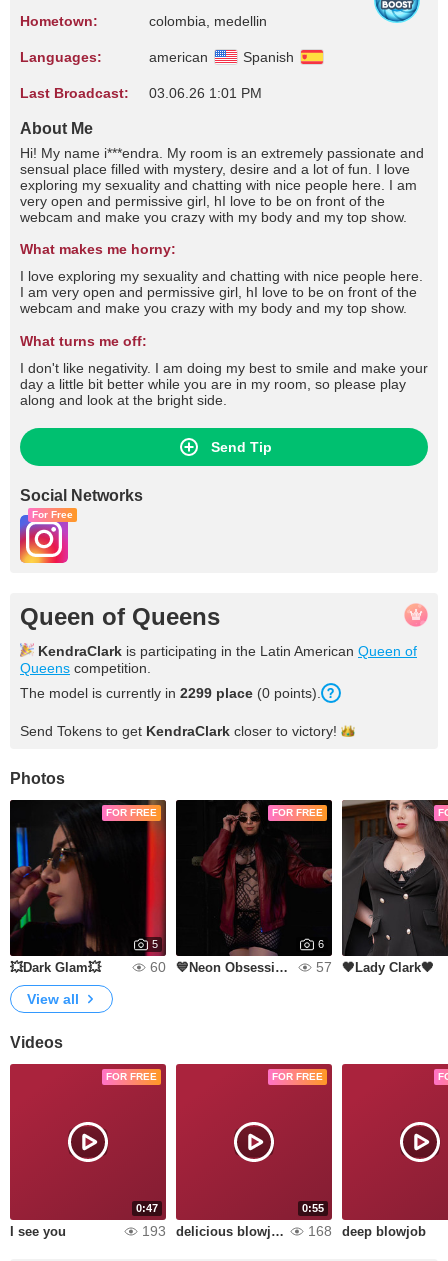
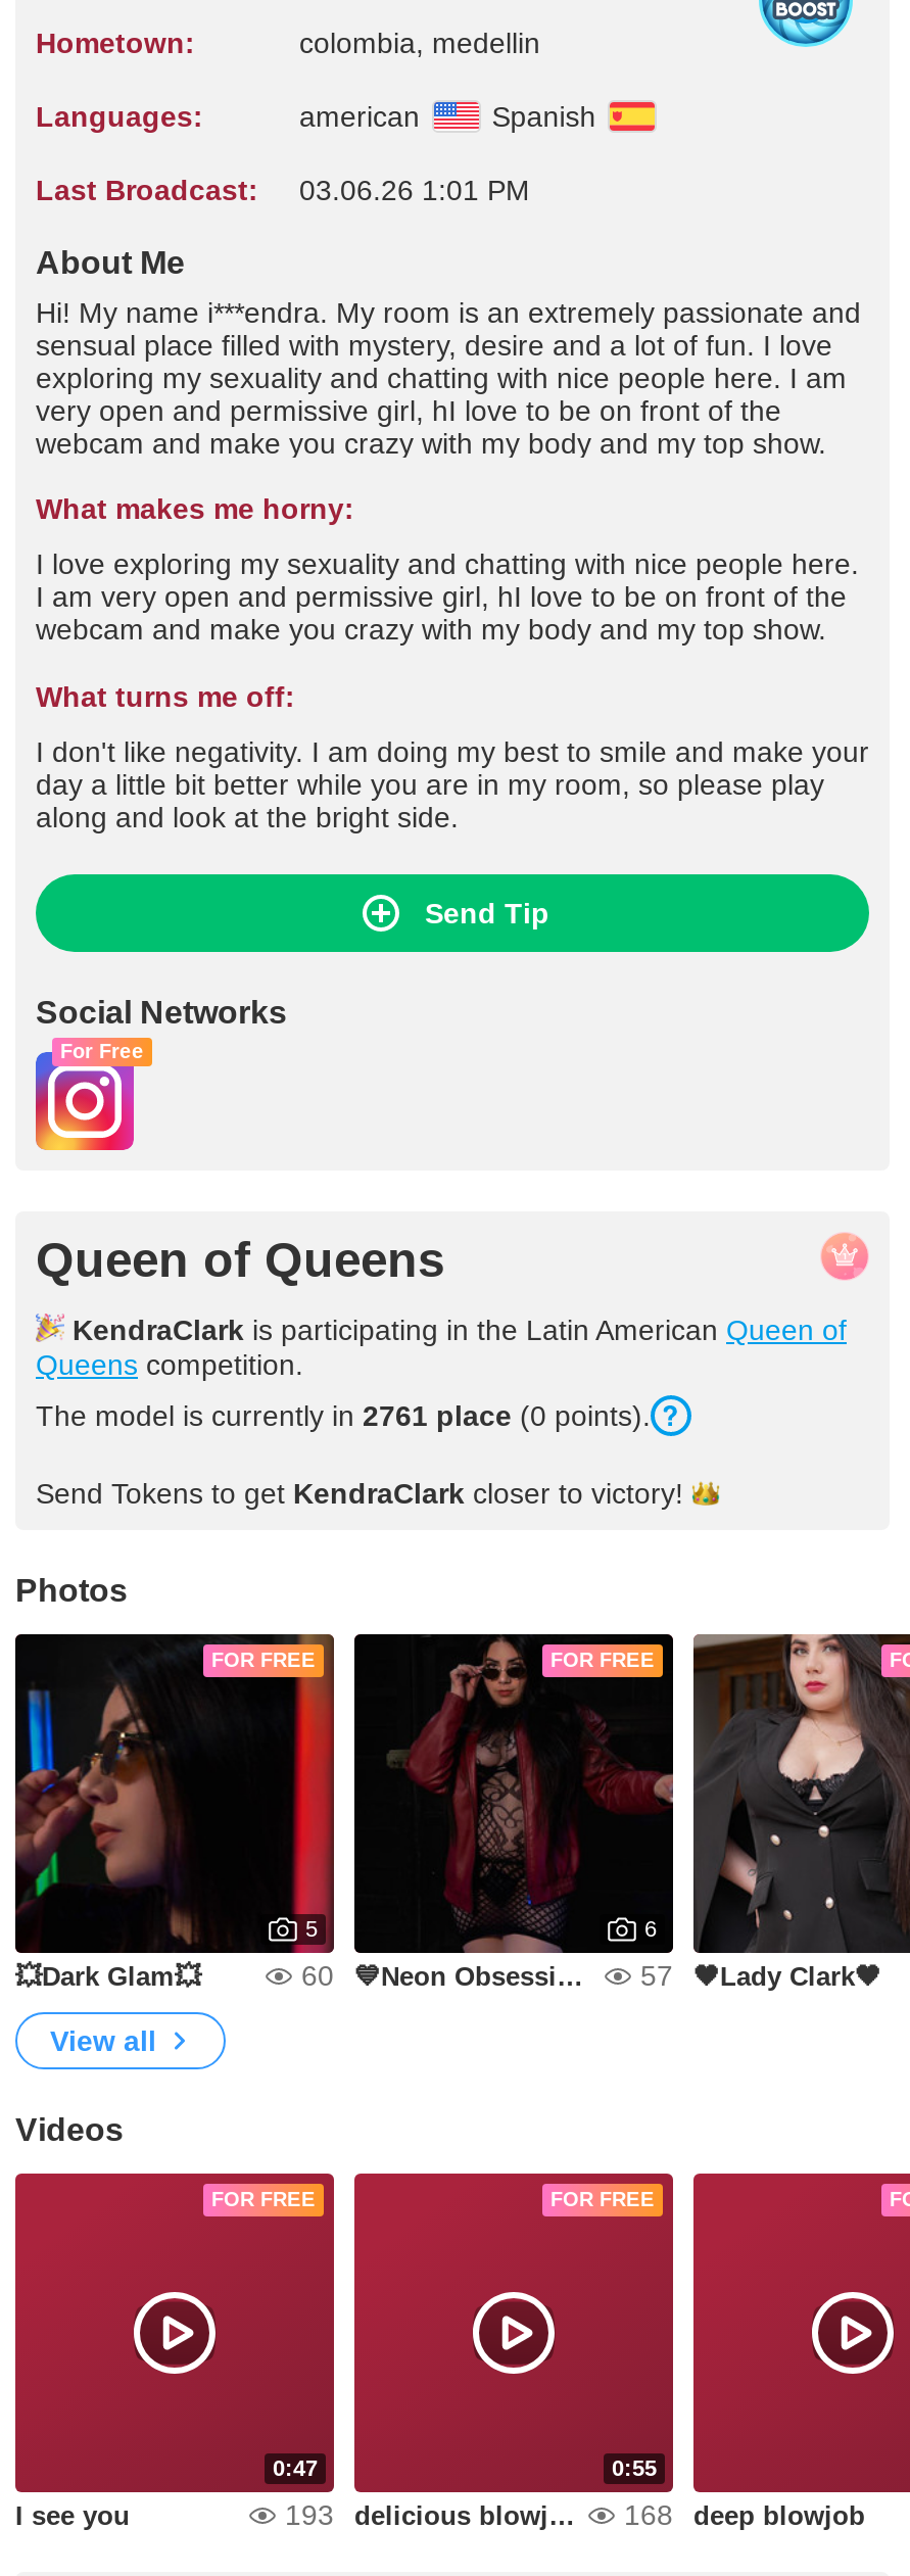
[20,685,321,701] The model is currently in 2299 place (0 points). -> [36,1399,651,1432] The model is currently in 2761 place (0 points).

